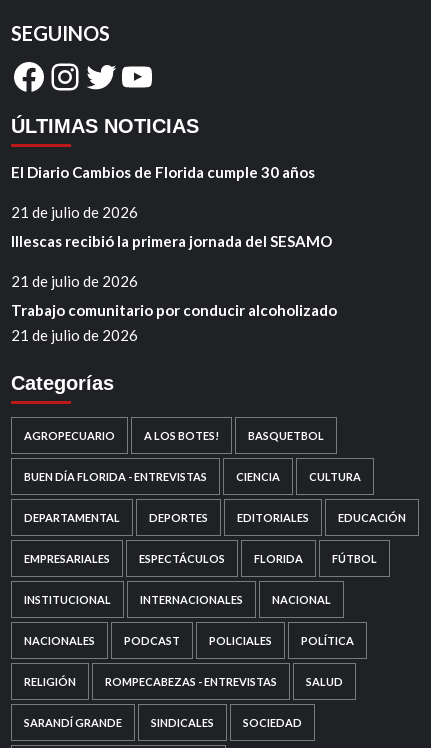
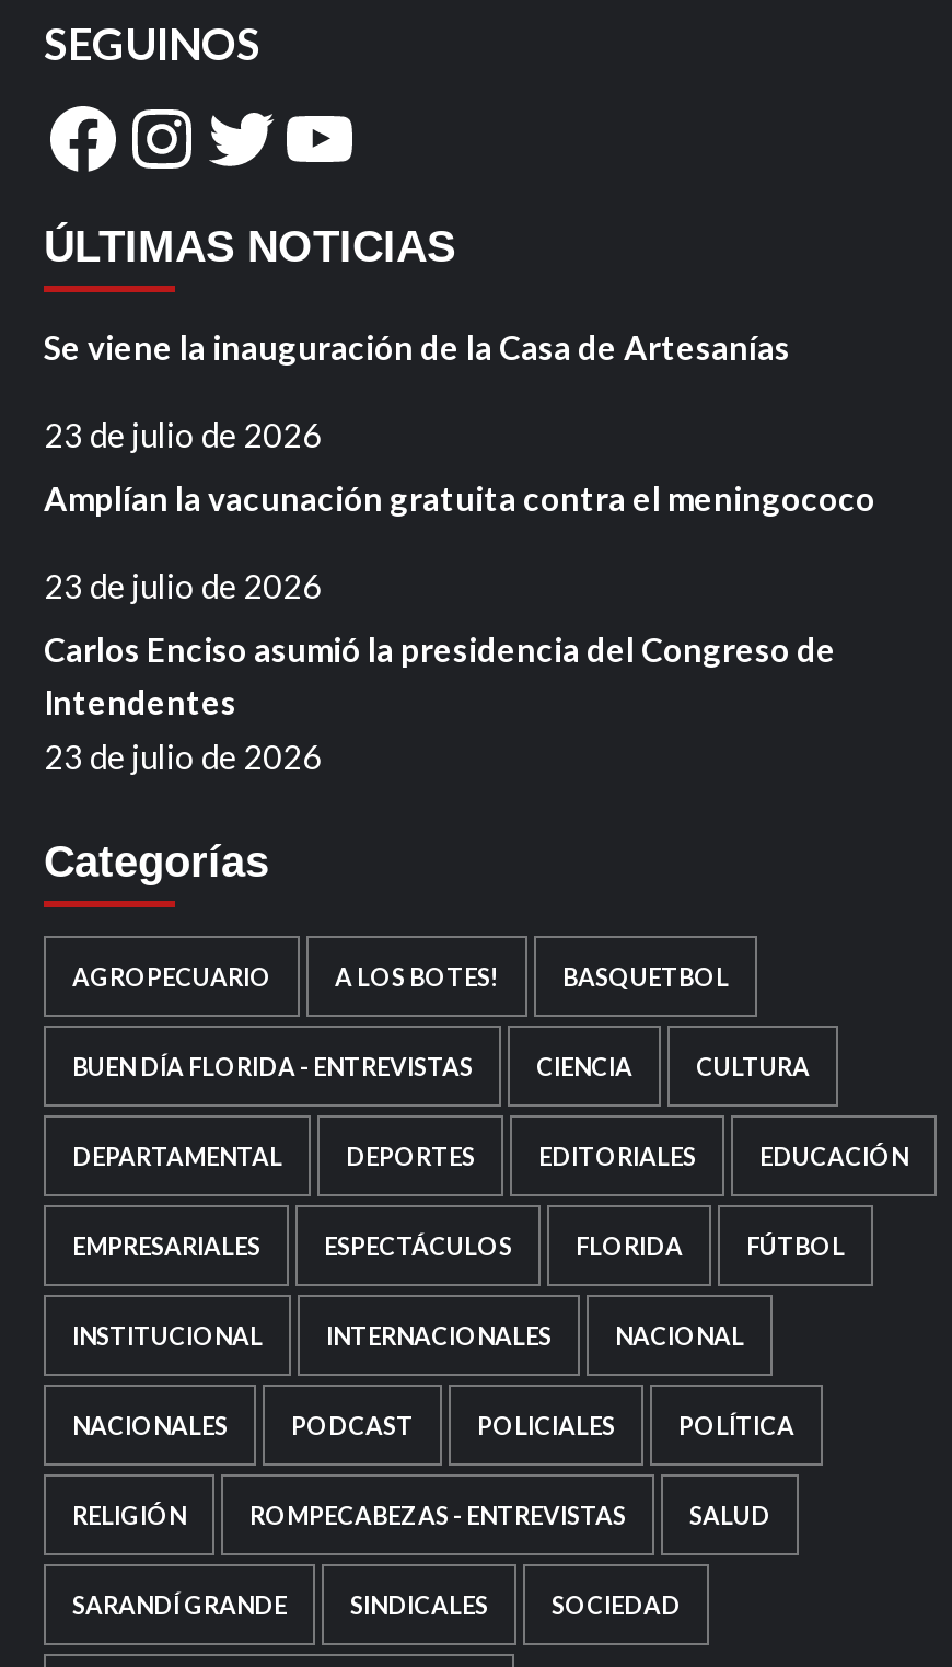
[11,163,315,181] El Diario Cambios de Florida cumple 30 años -> [44,328,790,367] Se viene la inauguración de la Casa de Artesanías
[11,203,138,221] 21 de julio de 2026 -> [44,415,322,455] 23 de julio de 2026
[11,232,332,250] Illescas recibió la primera jornada del SESAMO -> [44,479,875,518] Amplían la vacunación gratuita contra el meningococo
[11,272,138,290] 21 de julio de 2026 -> [44,566,322,606] 23 de julio de 2026
[11,301,337,344] Trabajo comunitario por conducir alcoholizado | 21 de julio de 2026 -> [44,630,836,776] Carlos Enciso asumió la presidencia del Congreso de | Intendentes | 23 de julio de 2026

